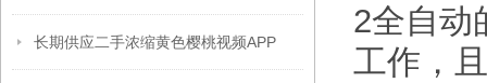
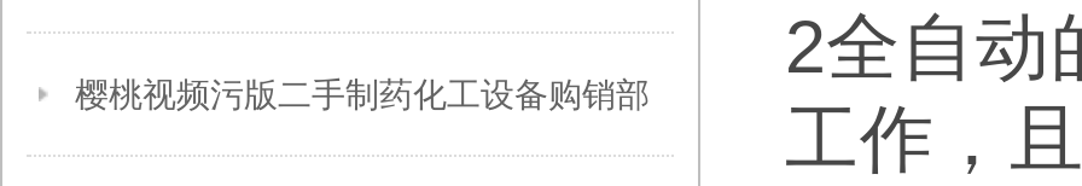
[34,33,276,51] 长期供应二手浓缩黄色樱桃视频APP -> [75,75,650,114] 樱桃视频污版二手制药化工设备购销部

